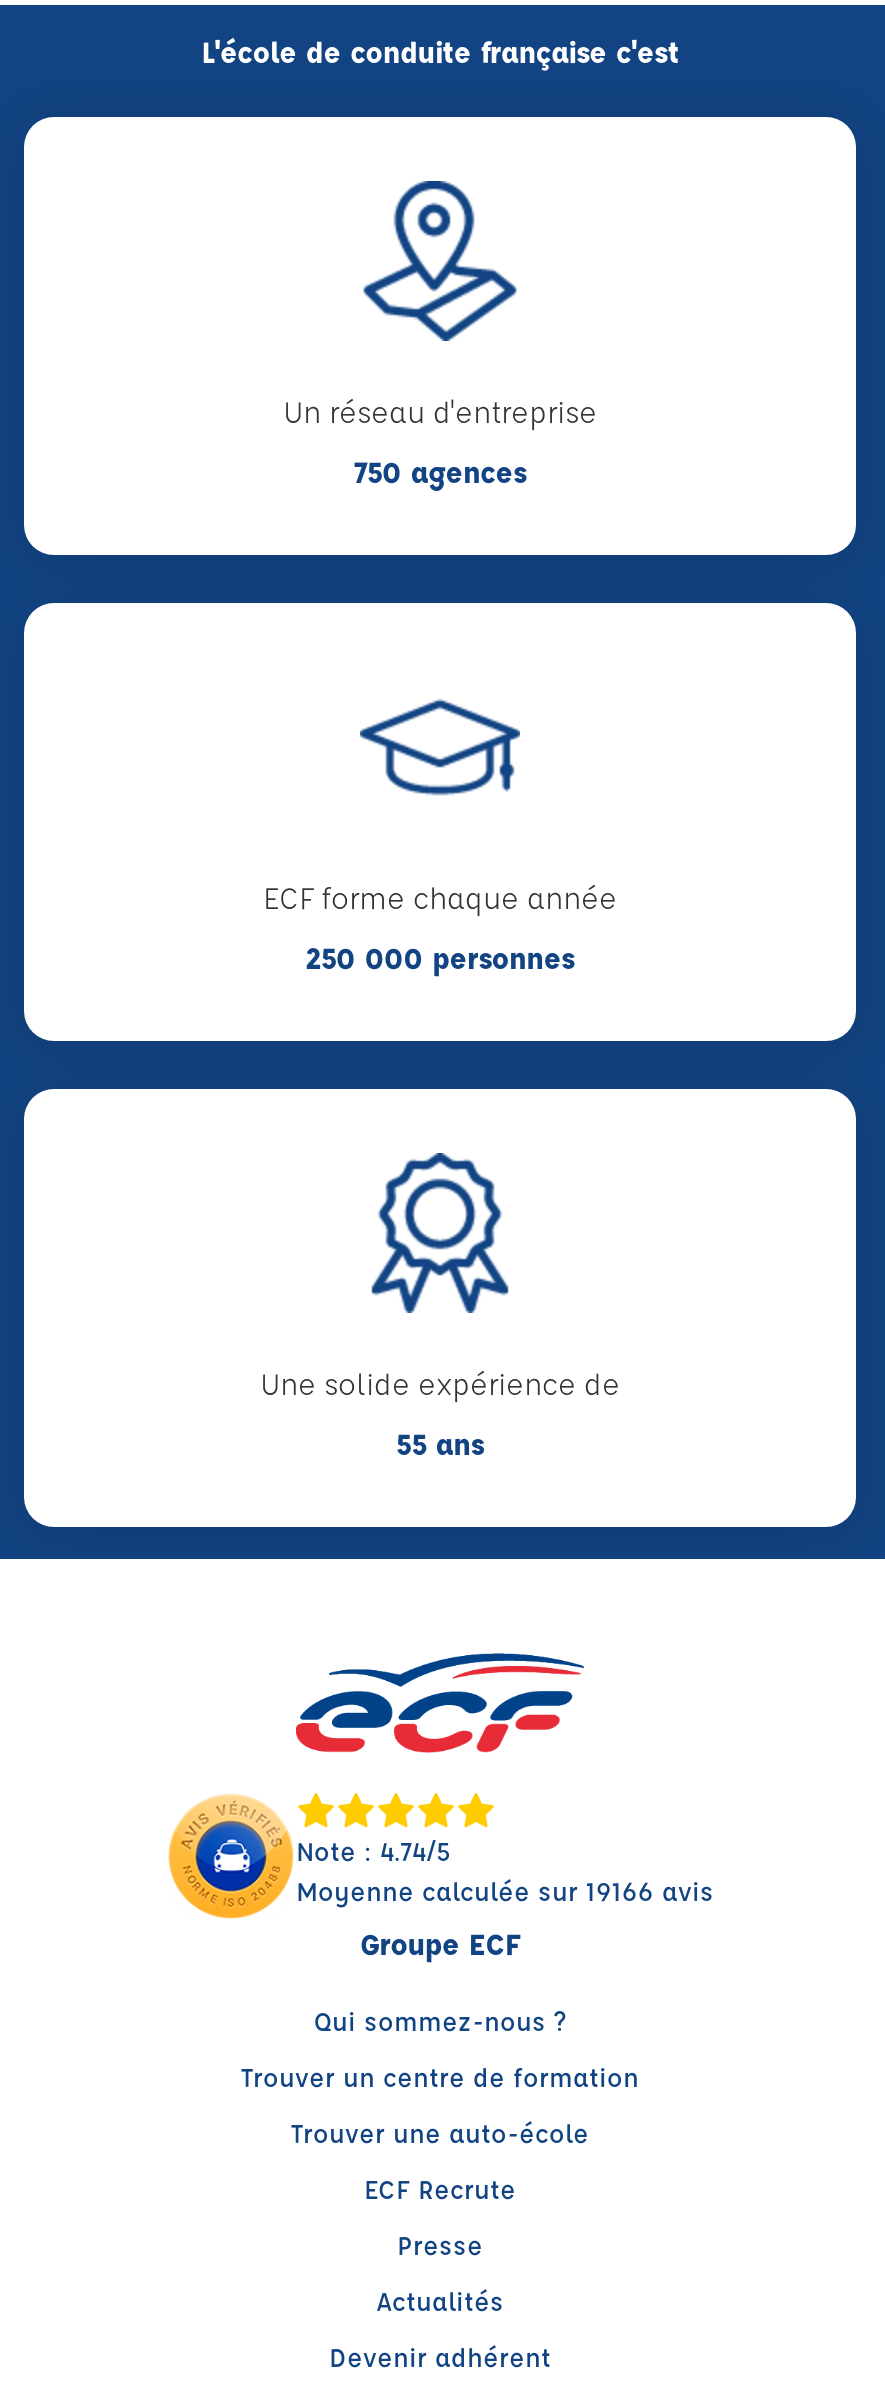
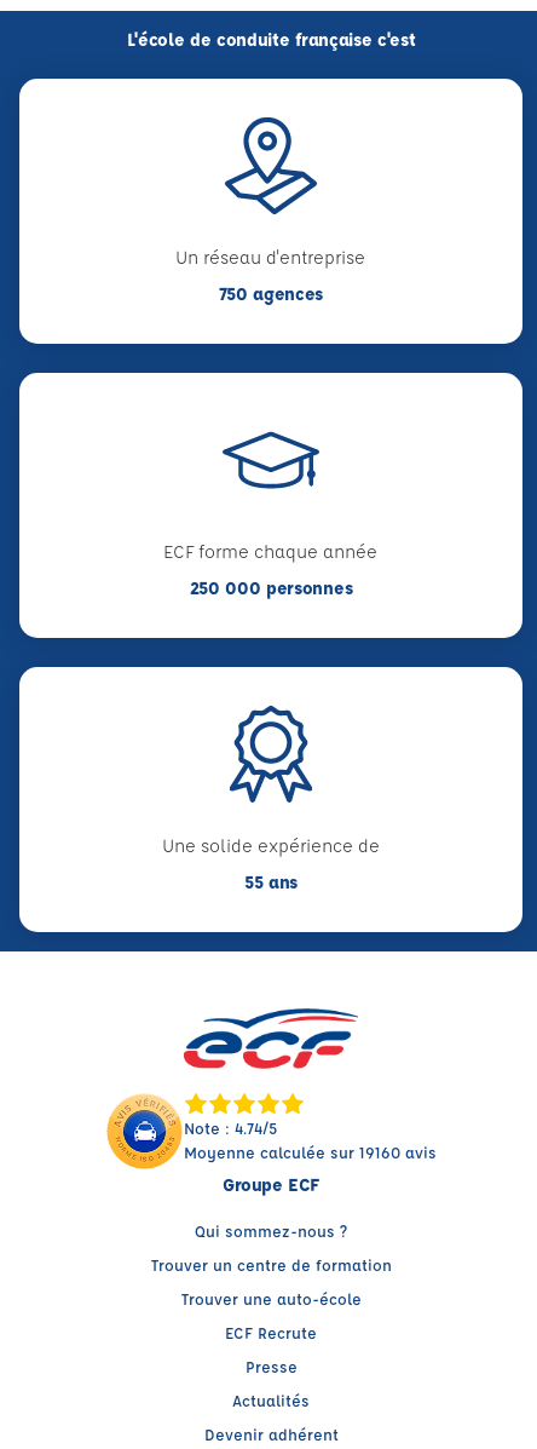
[296,1873,714,1907] Moyenne calculée sur 19166 avis -> [184,1141,437,1162] Moyenne calculée sur 19160 avis

